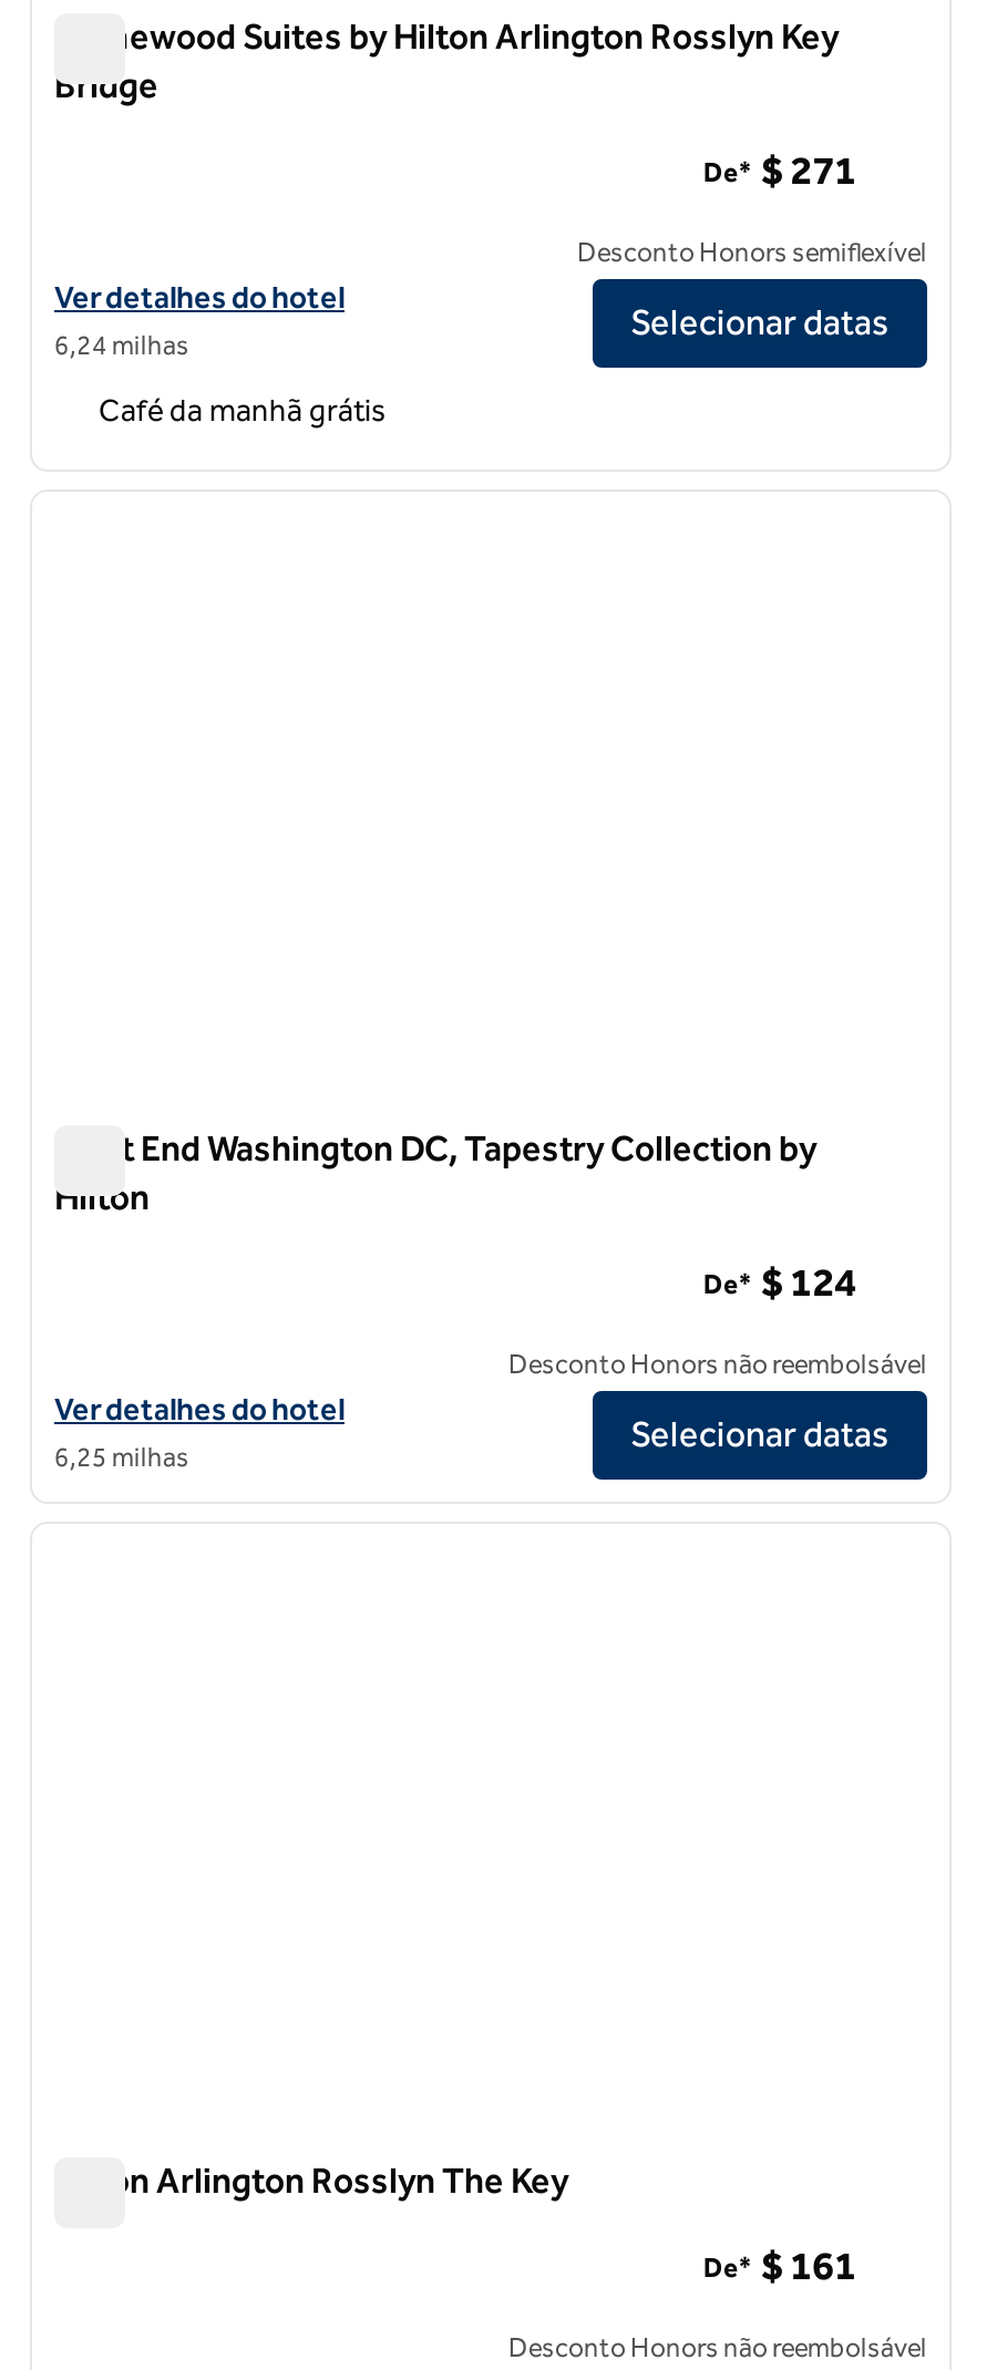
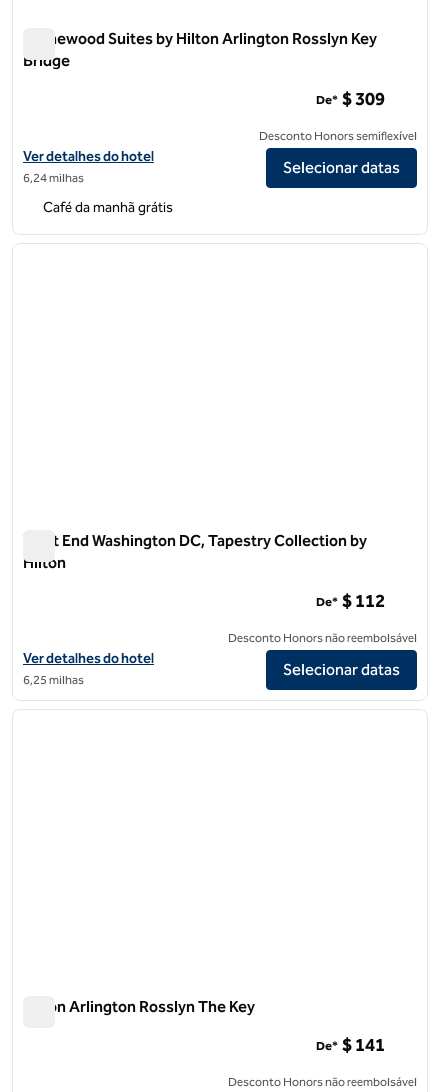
[703,147,856,196] De* $ 271 -> [316,88,385,110] De* $ 309
[703,1259,856,1307] De* $ 124 -> [316,590,385,612] De* $ 112
[703,2242,856,2291] De* $ 161 -> [316,1034,385,1056] De* $ 141

